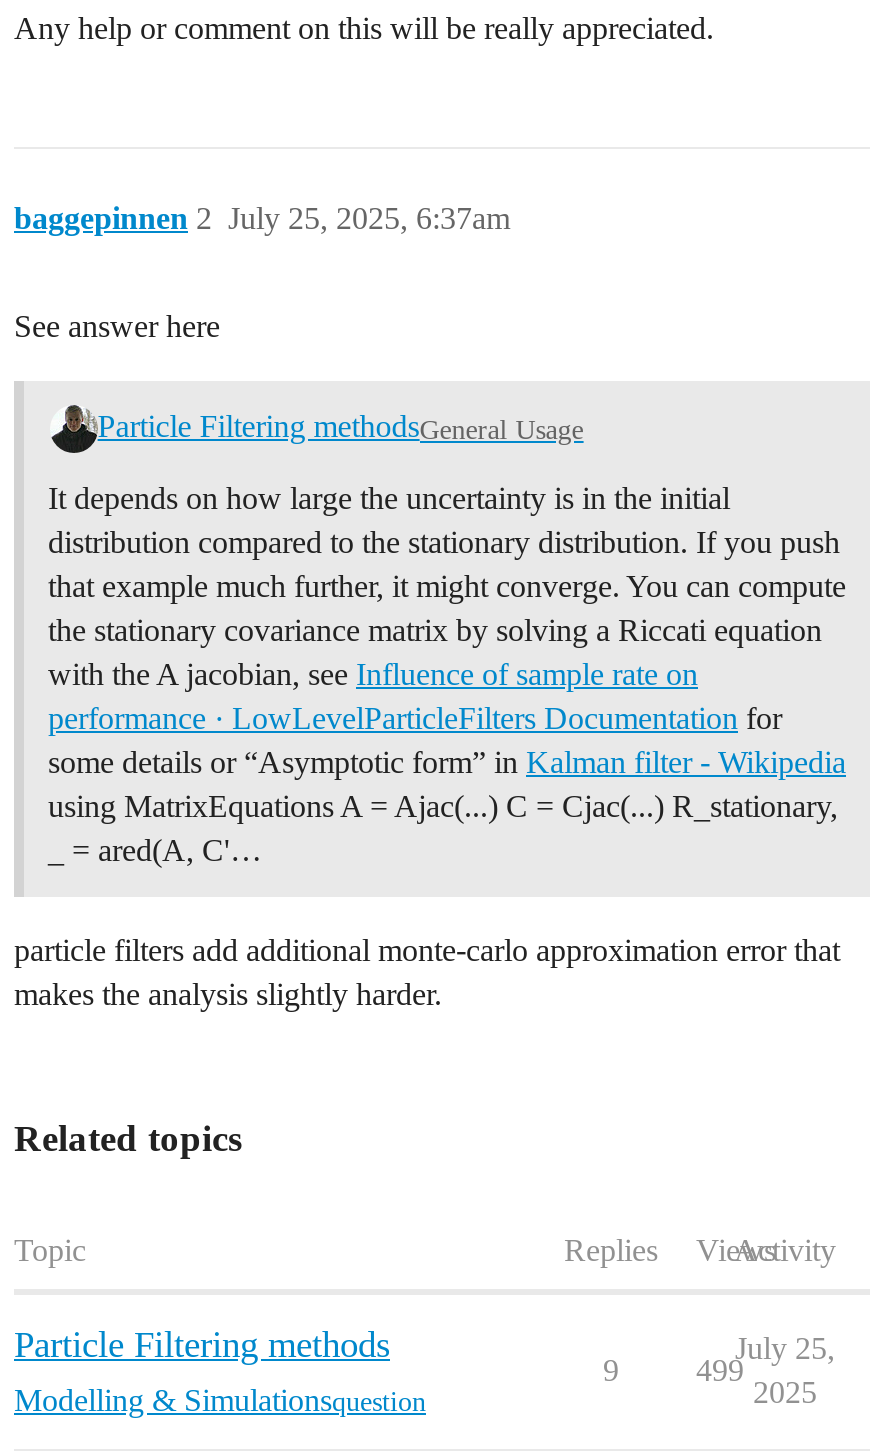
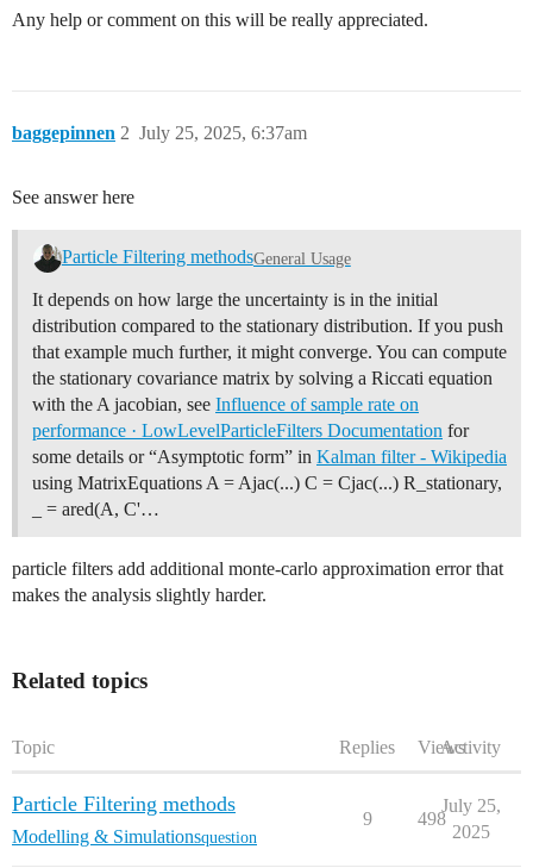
[696,1354,744,1388] 499 -> [418,809,446,829] 498

